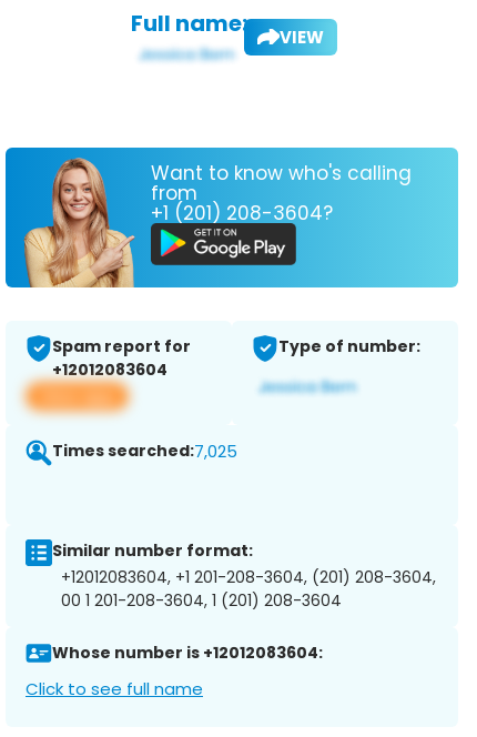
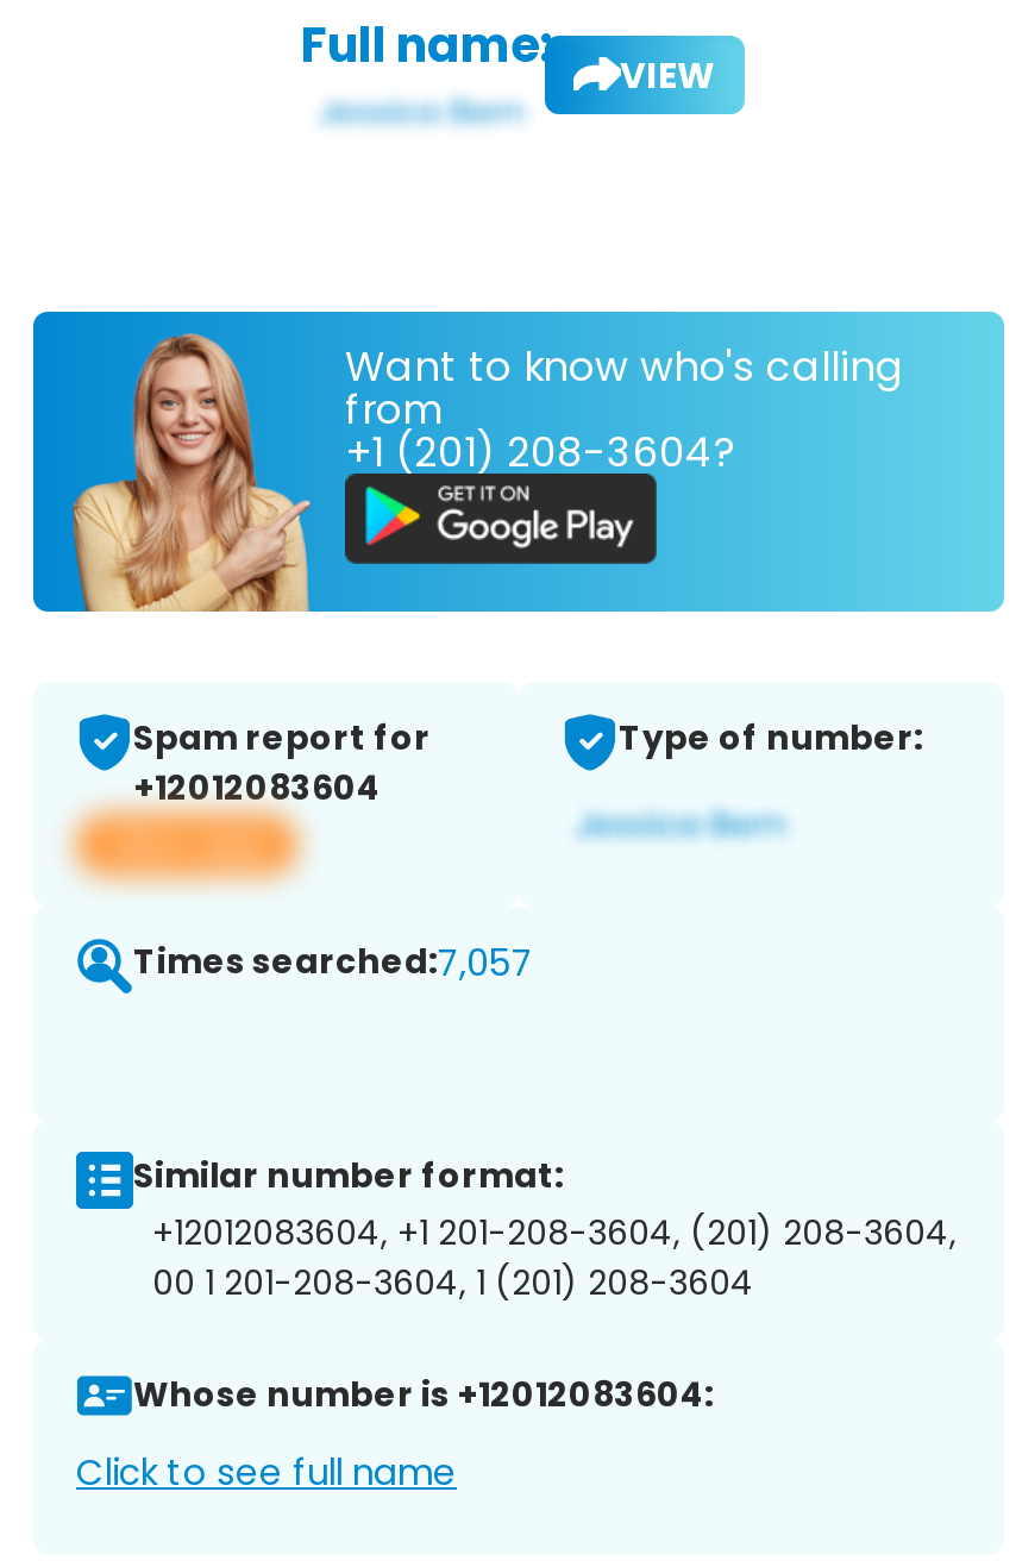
[52,440,237,463] Times searched:7,025 -> [133,938,533,988] Times searched:7,057

